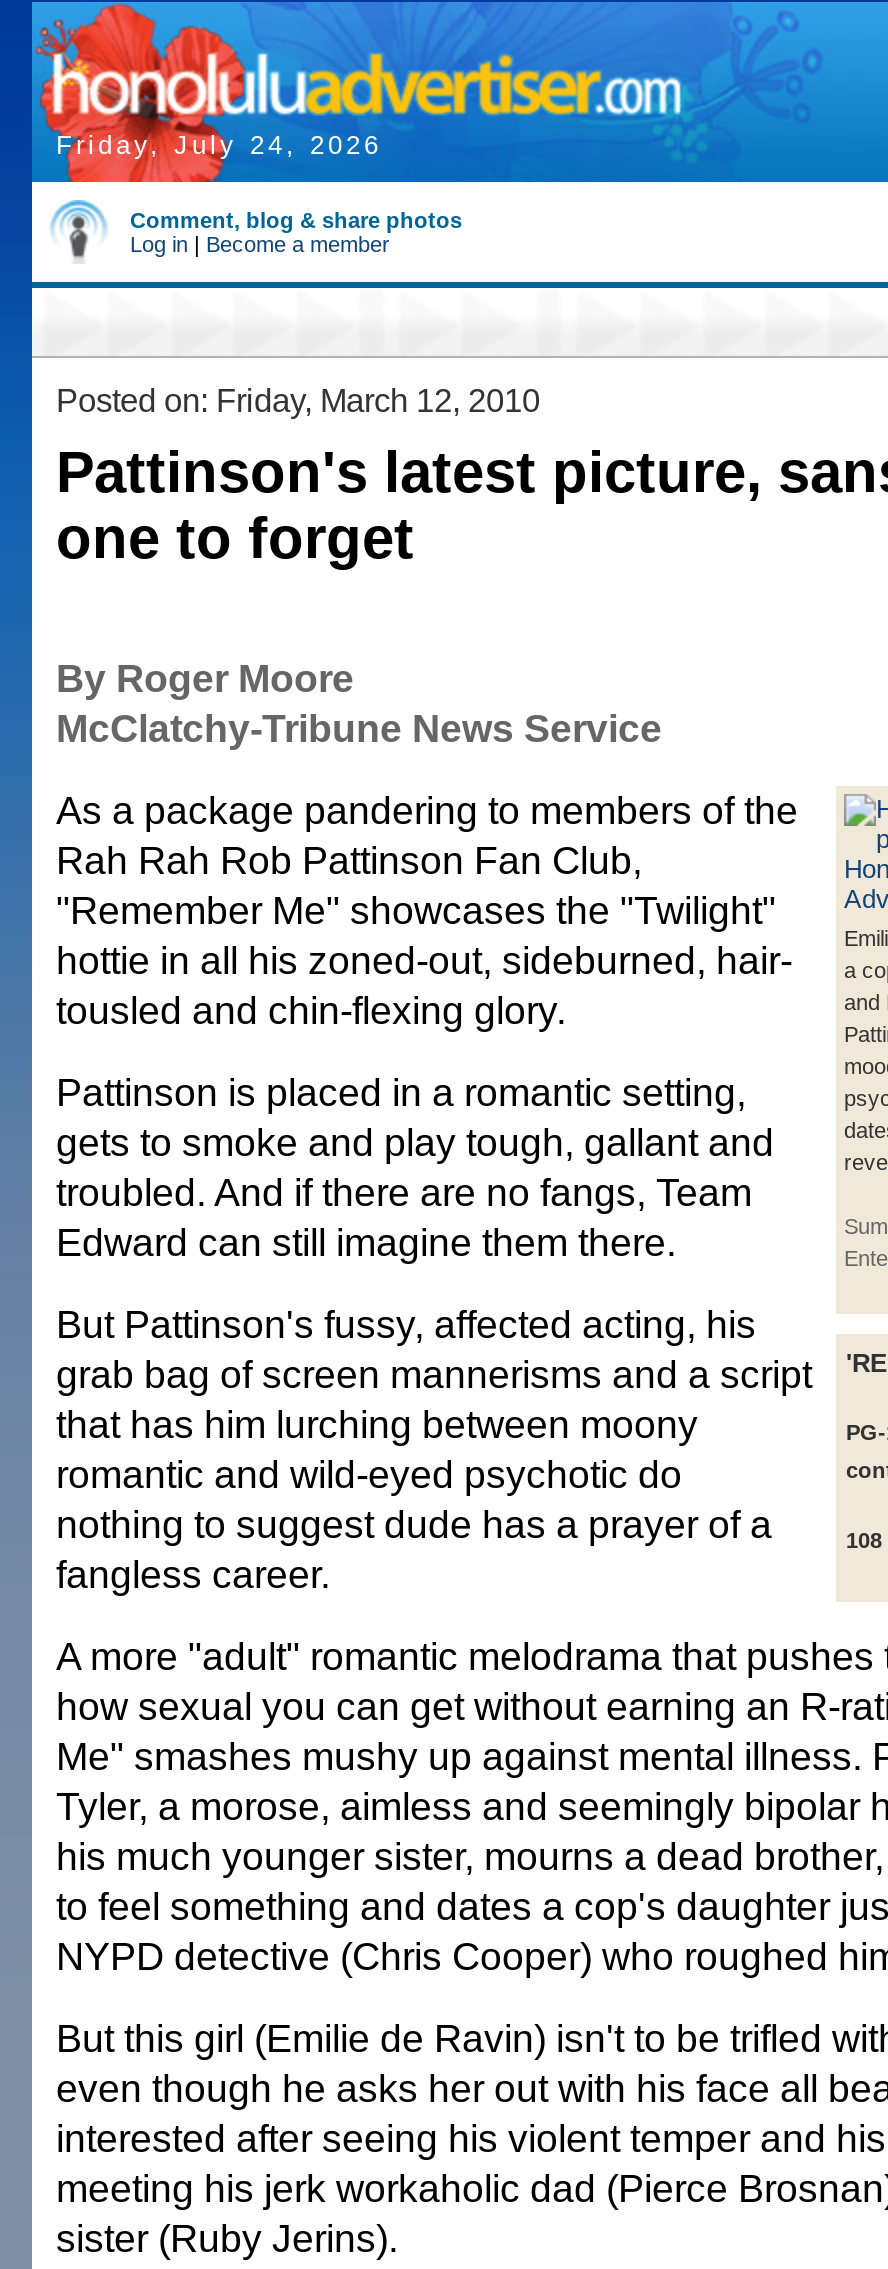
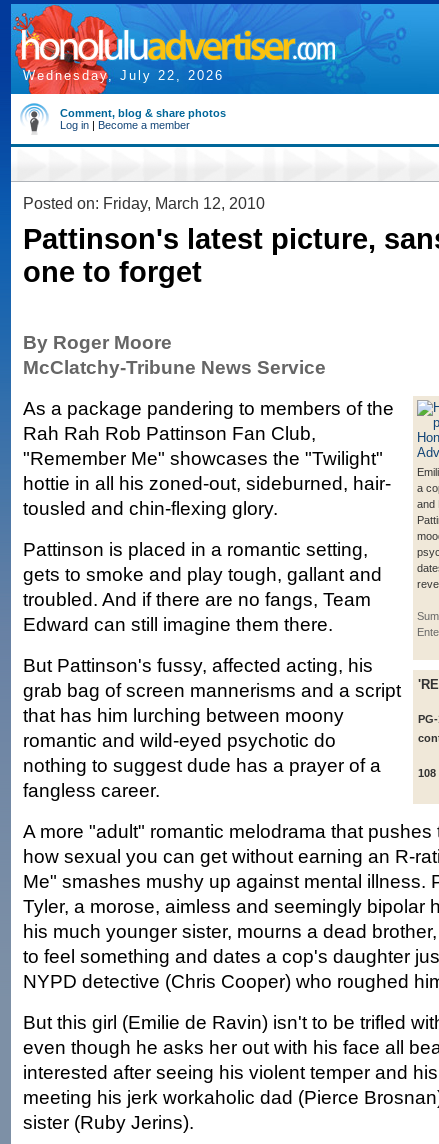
[56,130,382,160] Friday, July 24, 2026 -> [23,68,224,83] Wednesday, July 22, 2026

